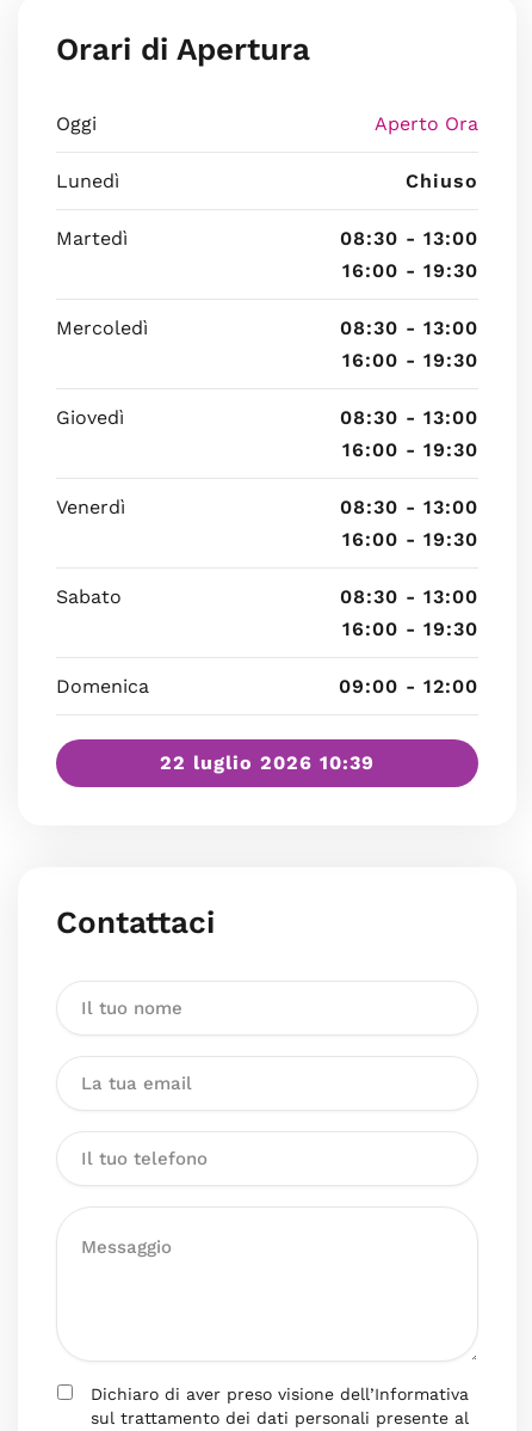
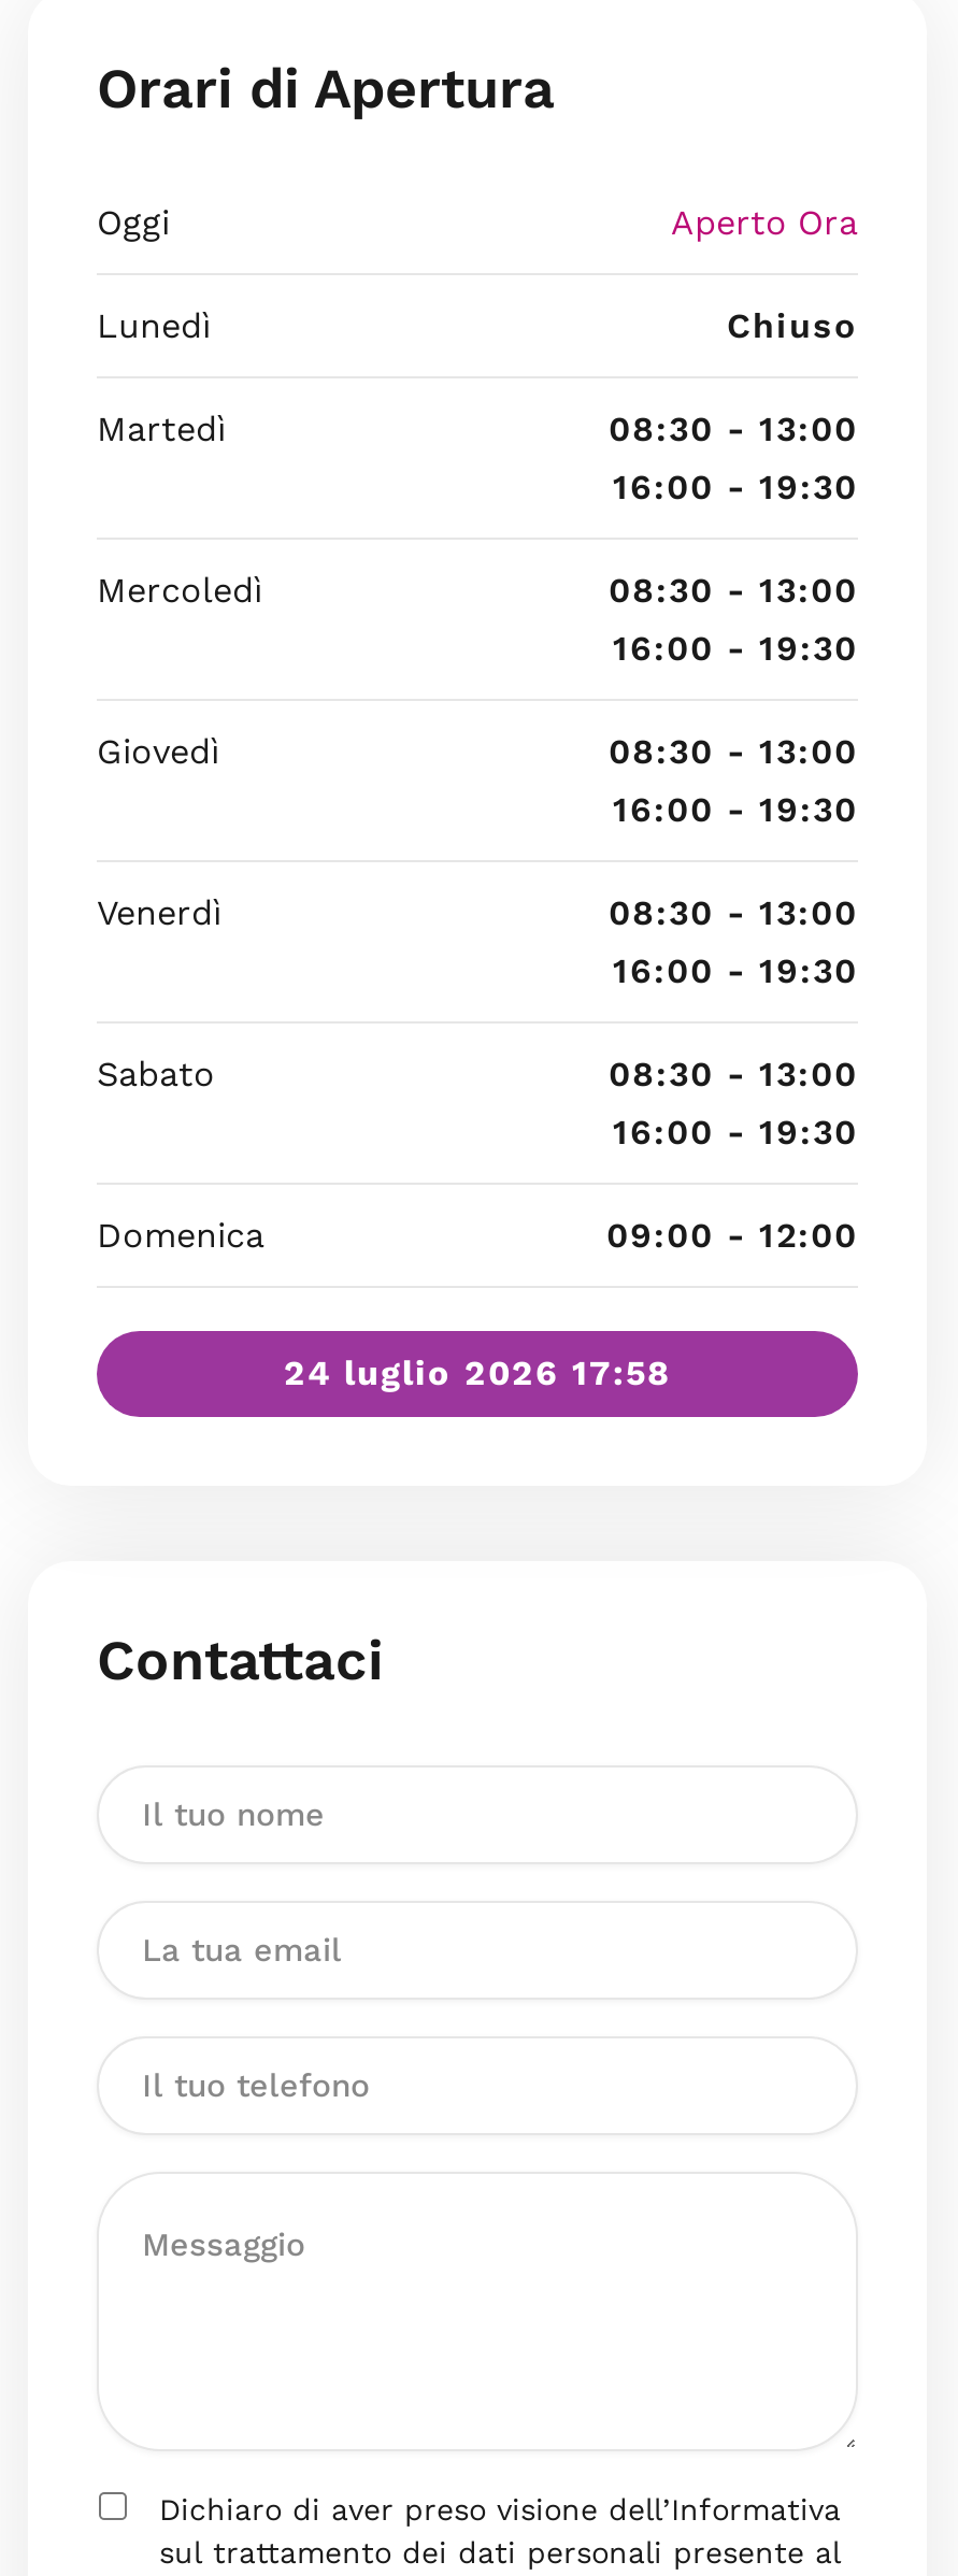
[160,751,375,774] 22 luglio 2026 10:39 -> [284,1353,671,1393] 24 luglio 2026 17:58

